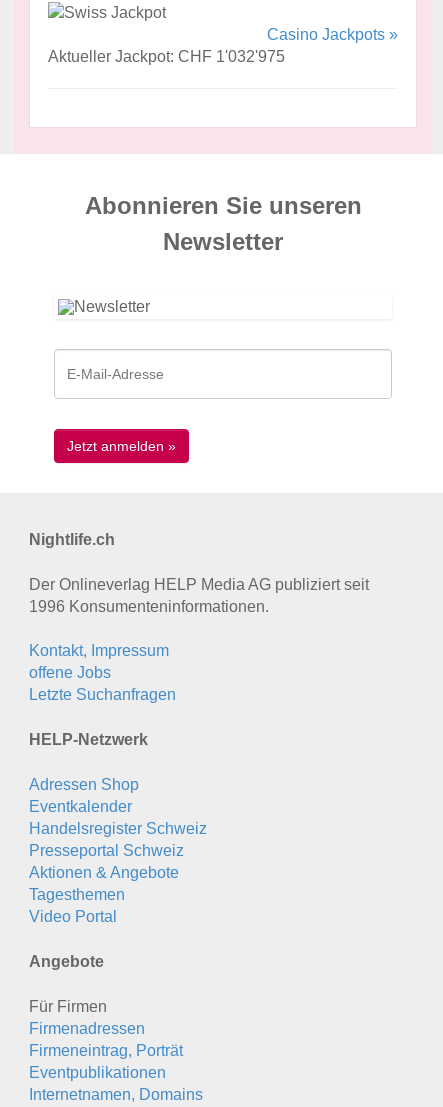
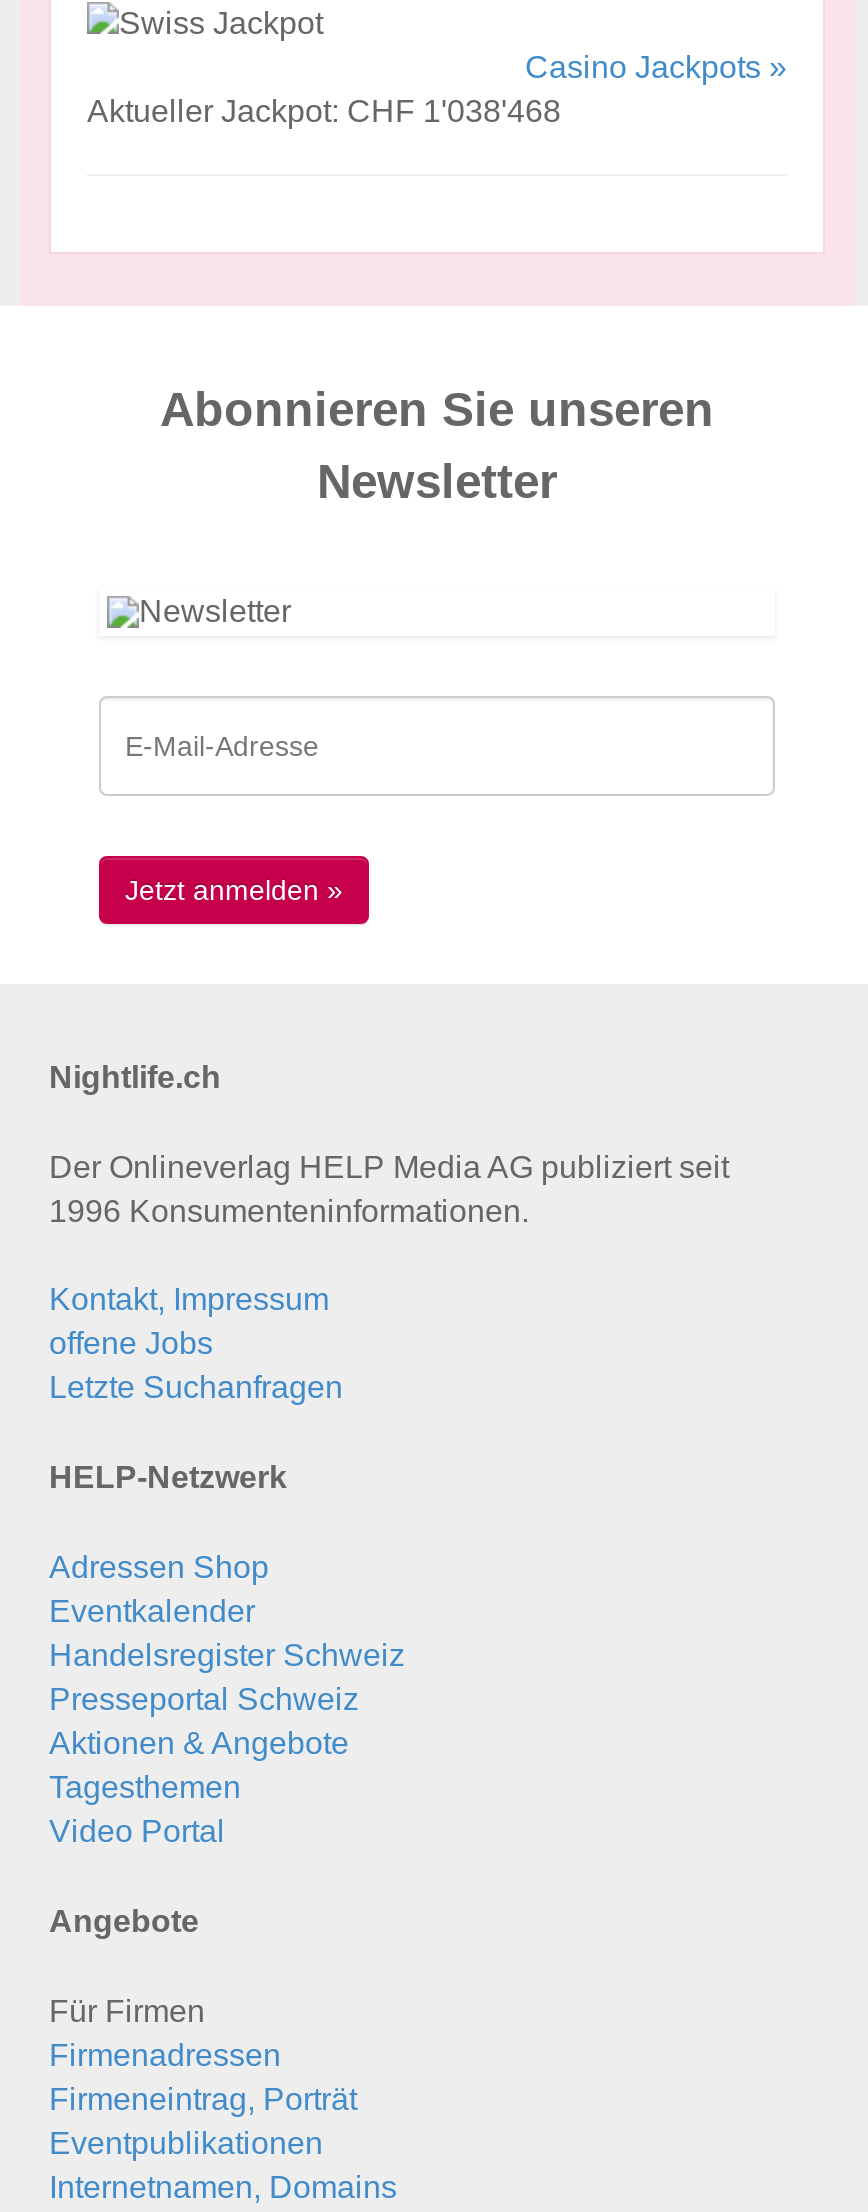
[48,48,285,65] Aktueller Jackpot: CHF 1'032'975 -> [87,95,561,129] Aktueller Jackpot: CHF 1'038'468

